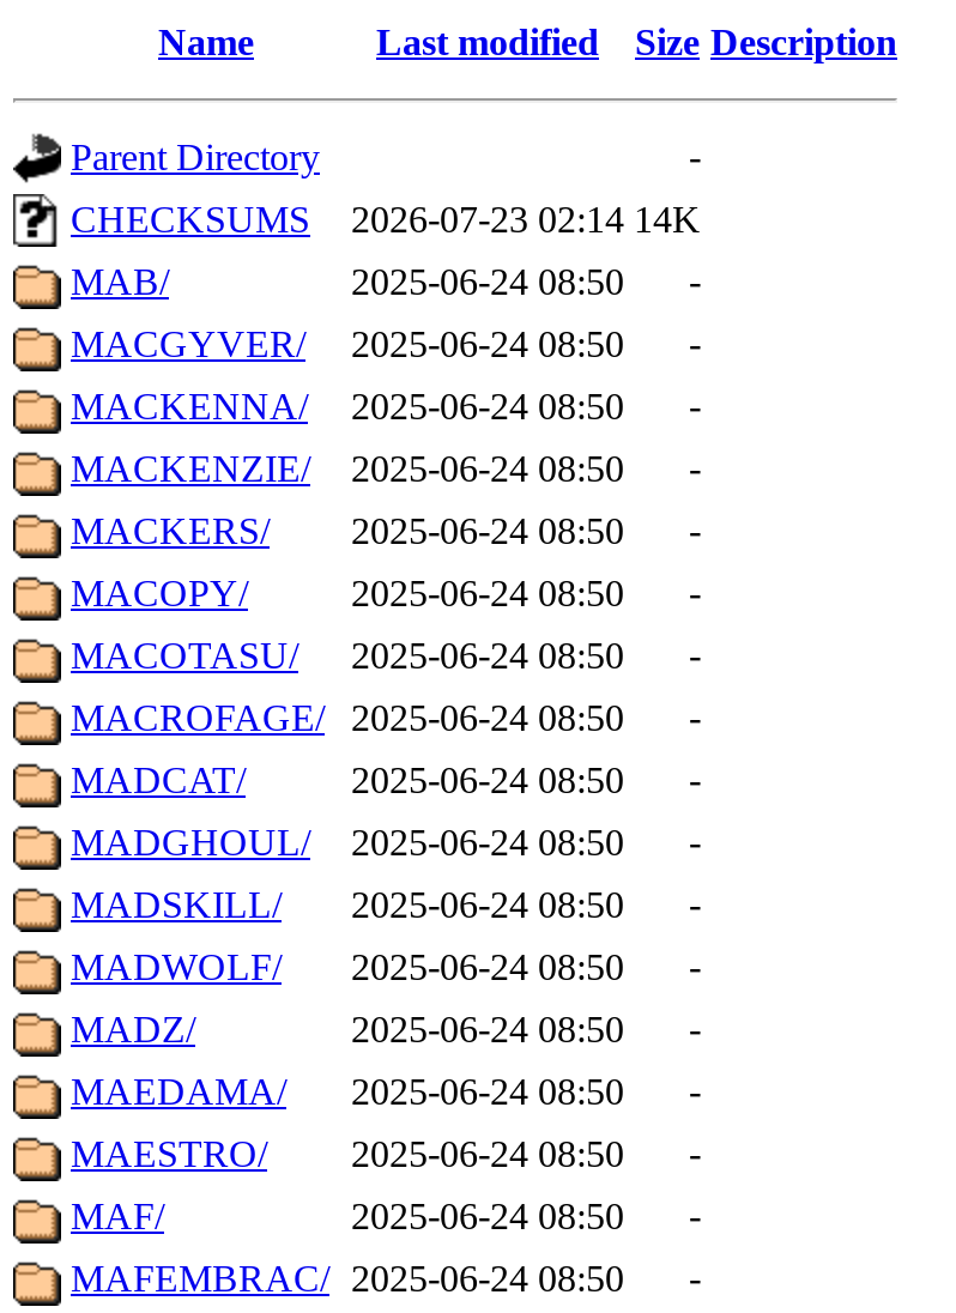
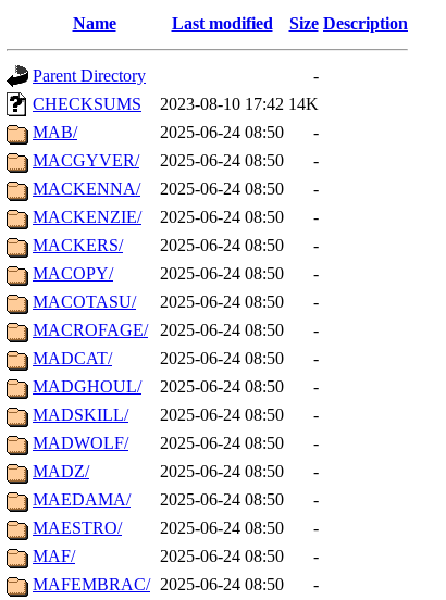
[71,200,701,241] CHECKSUMS 2026-07-23 02:14 14K -> [33,95,319,113] CHECKSUMS 2023-08-10 17:42 14K

